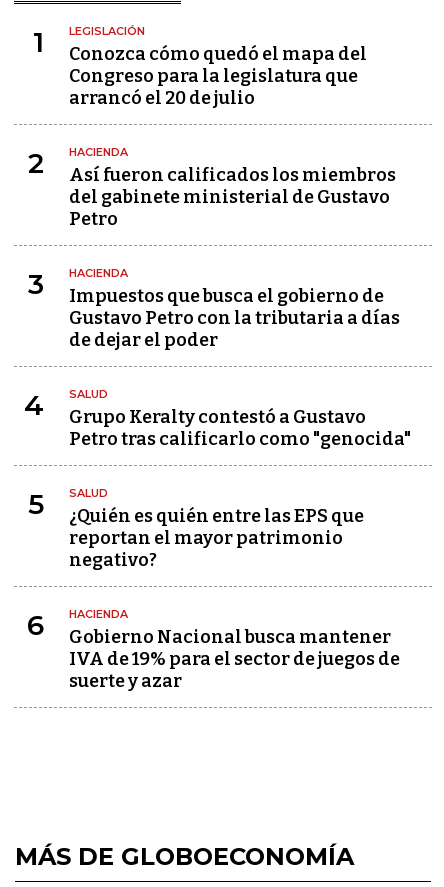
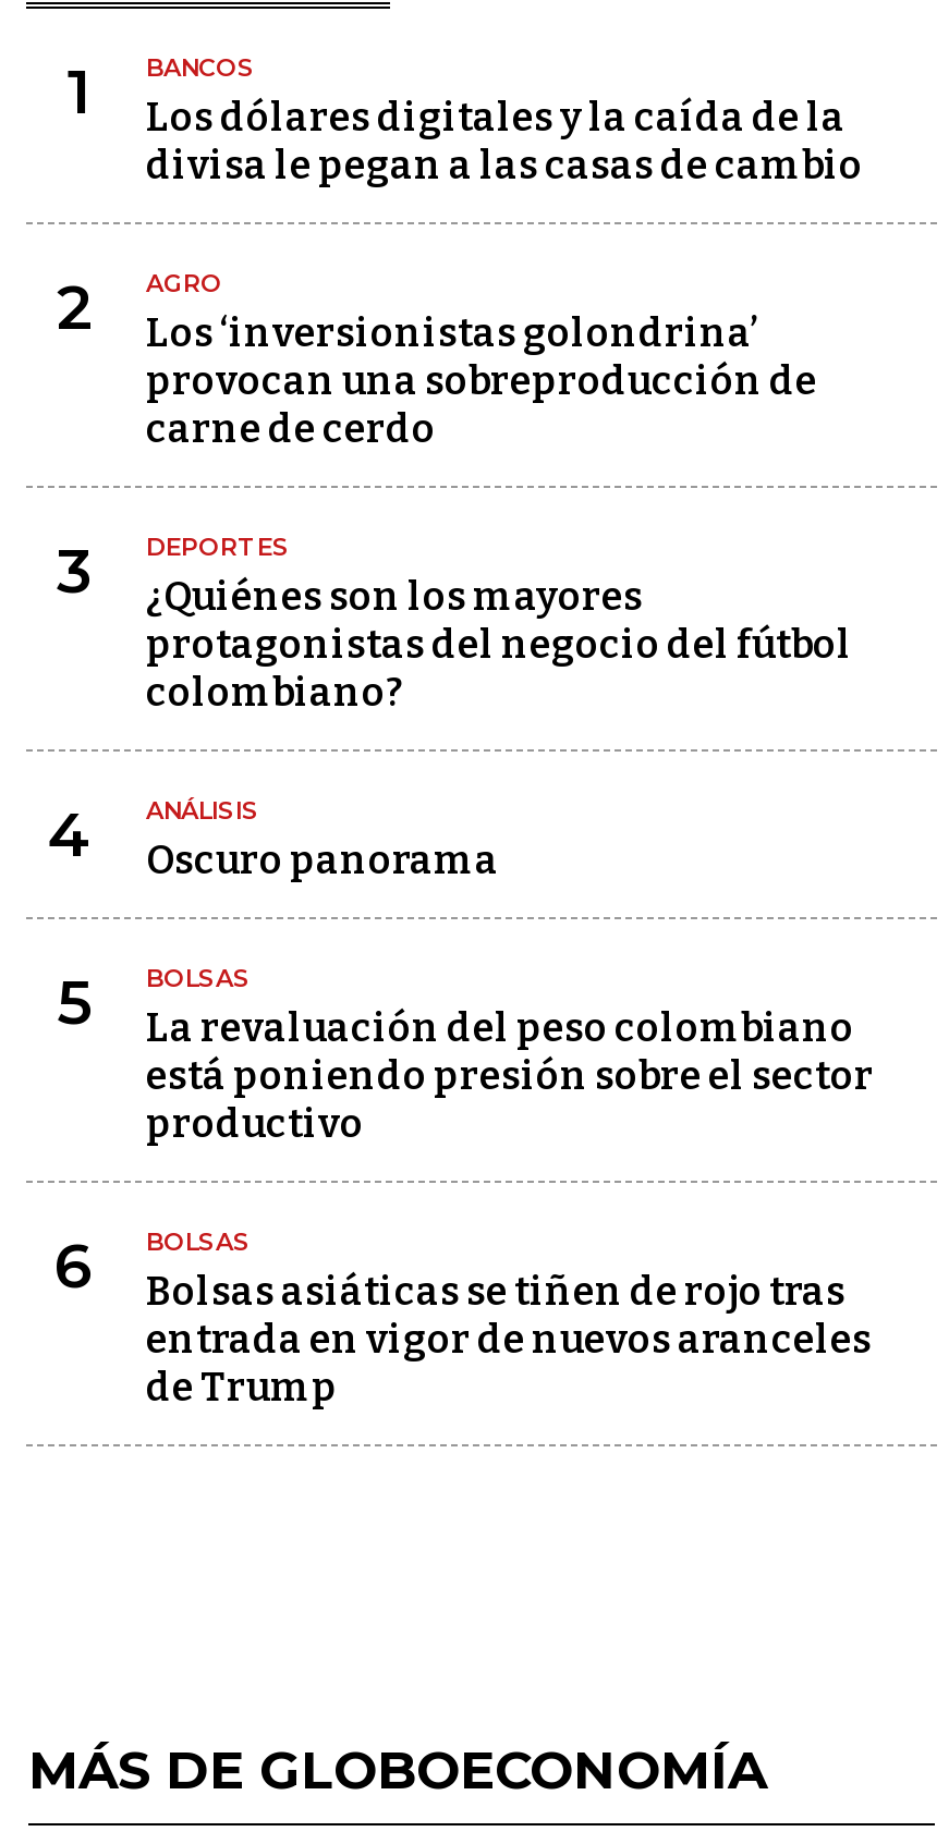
[69,24,367,109] LEGISLACIÓN | Conozca cómo quedó el mapa del | Congreso para la legislatura que | arrancó el 20 de julio -> [146,52,863,190] BANCOS | Los dólares digitales y la caída de la | divisa le pegan a las casas de cambio
[69,145,396,230] HACIENDA | Así fueron calificados los miembros | del gabinete ministerial de Gustavo | Petro -> [146,268,817,453] AGRO | Los ‘inversionistas golondrina’ | provocan una sobreproducción de | carne de cerdo
[69,266,400,351] HACIENDA | Impuestos que busca el gobierno de | Gustavo Petro con la tributaria a días | de dejar el poder -> [146,532,852,717] DEPORTES | ¿Quiénes son los mayores | protagonistas del negocio del fútbol | colombiano?
[69,387,411,450] SALUD | Grupo Keralty contestó a Gustavo | Petro tras calificarlo como "genocida" -> [146,795,499,884] ANÁLISIS | Oscuro panorama
[69,486,364,571] SALUD | ¿Quién es quién entre las EPS que | reportan el mayor patrimonio | negativo? -> [146,963,874,1148] BOLSAS | La revaluación del peso colombiano | está poniendo presión sobre el sector | productivo
[69,607,400,692] HACIENDA | Gobierno Nacional busca mantener | IVA de 19% para el sector de juegos de | suerte y azar -> [146,1226,872,1412] BOLSAS | Bolsas asiáticas se tiñen de rojo tras | entrada en vigor de nuevos aranceles | de Trump

